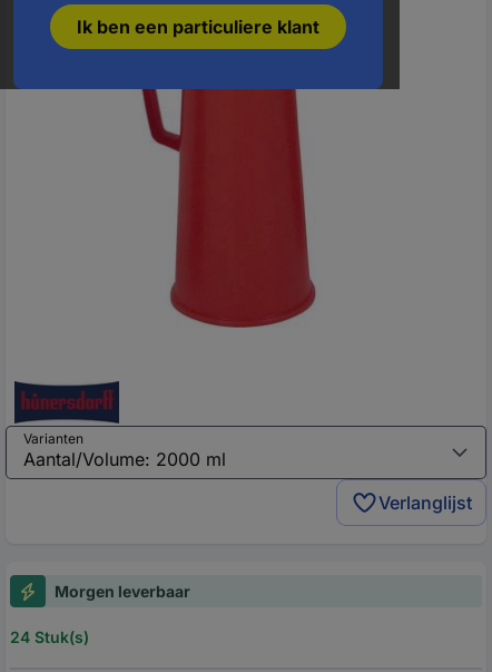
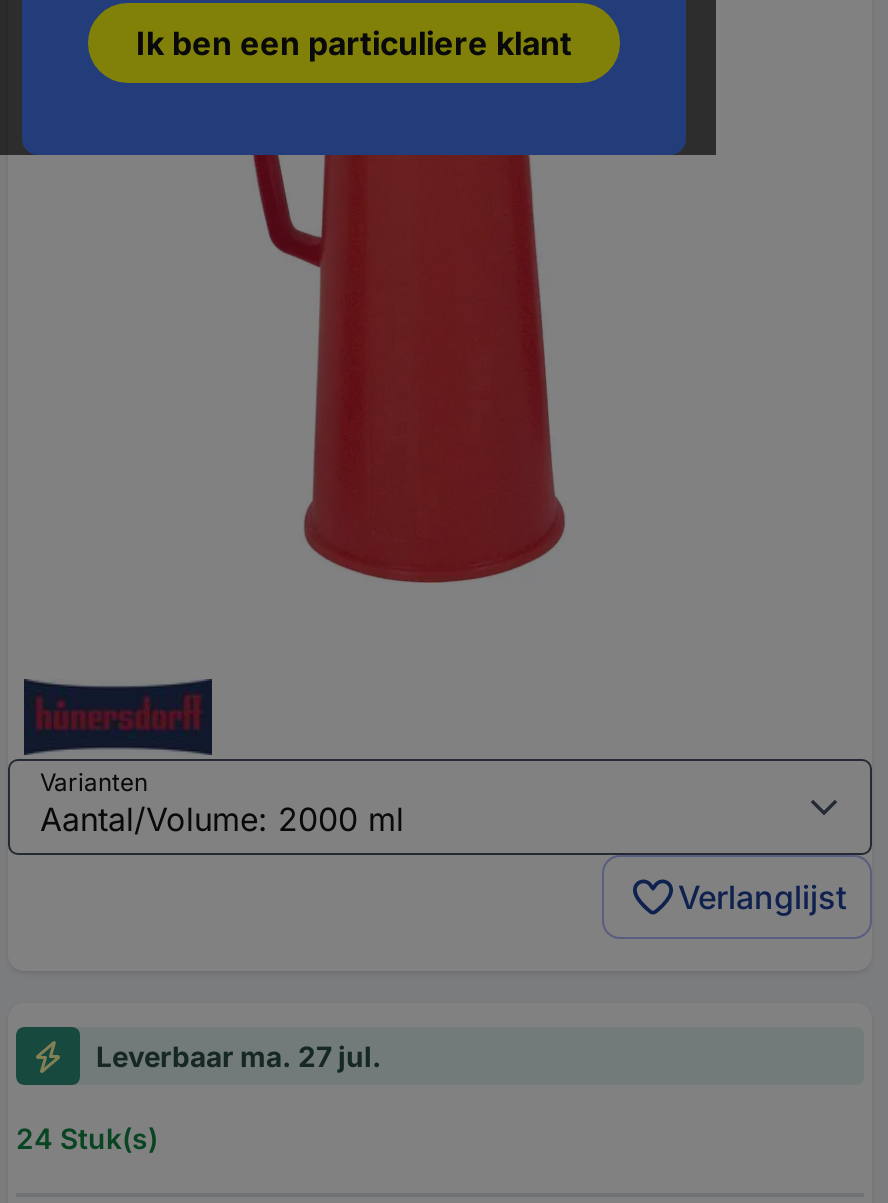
[55,582,190,601] Morgen leverbaar -> [96,1040,382,1074] Leverbaar ma. 27 jul.

